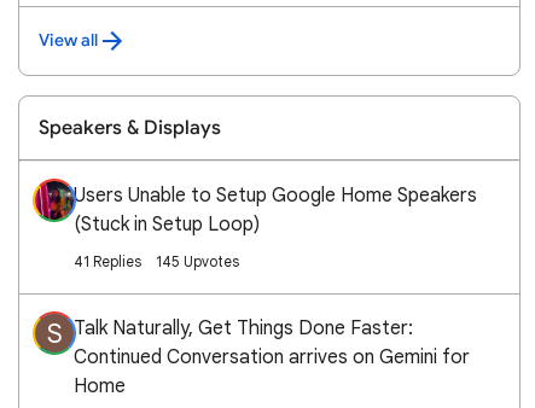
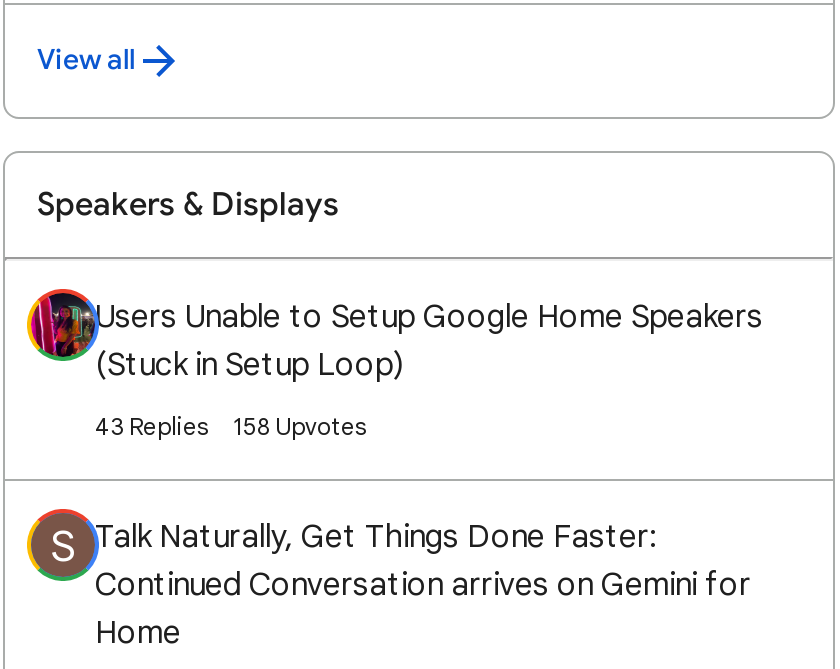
[74,252,141,270] 41 Replies -> [95,411,209,441] 43 Replies
[156,252,239,270] 145 Upvotes -> [233,411,367,441] 158 Upvotes

